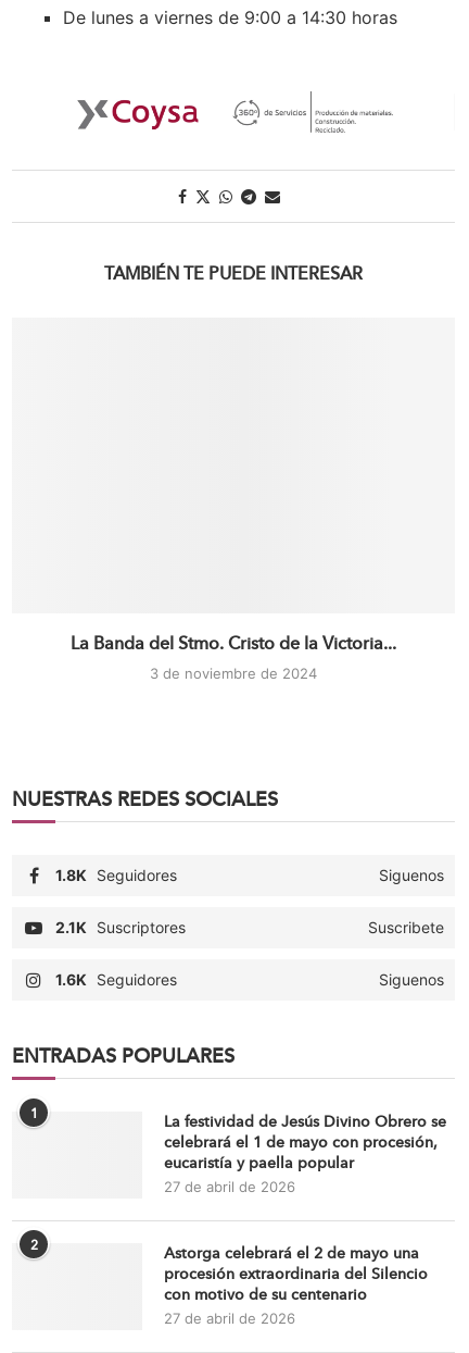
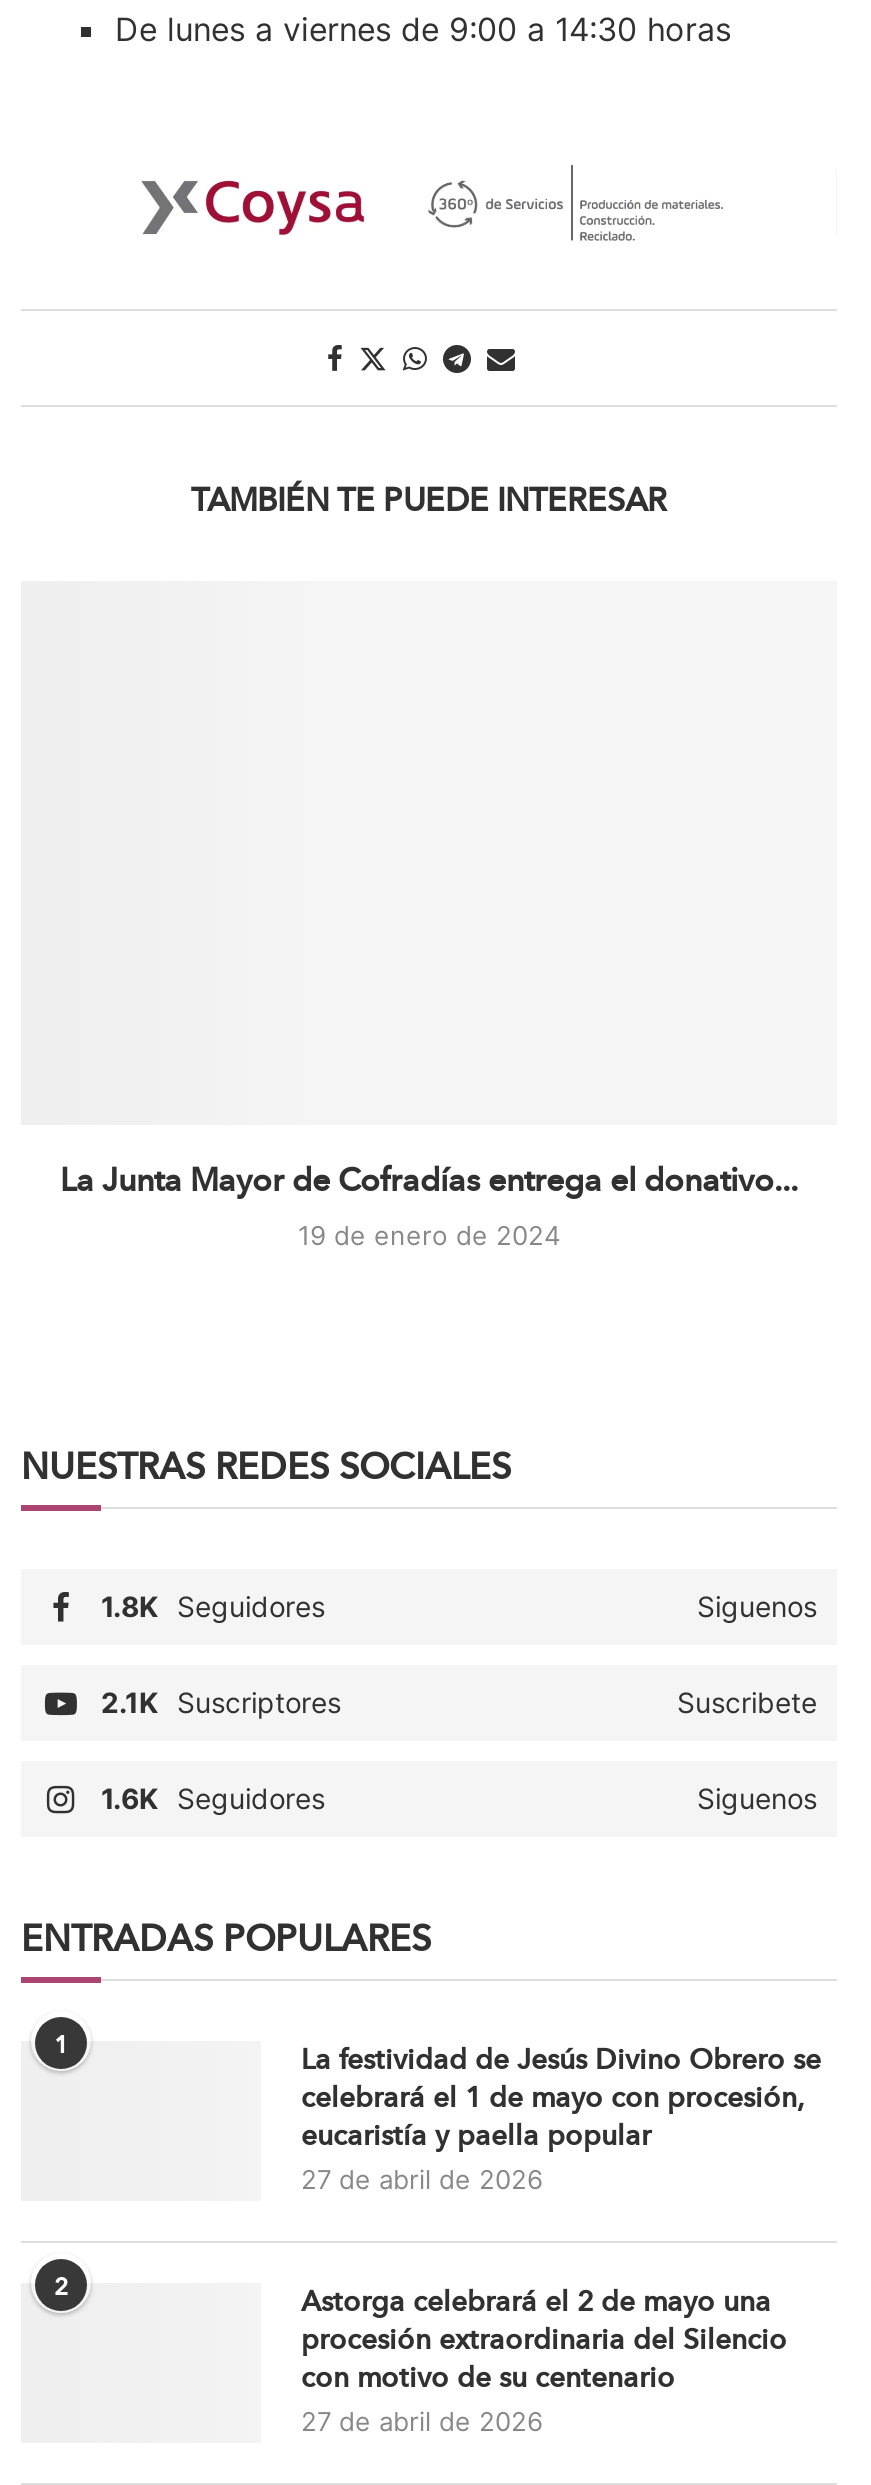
[71,633,396,654] La Banda del Stmo. Cristo de la Victoria... -> [60,1162,798,1200] La Junta Mayor de Cofradías entrega el donativo...
[150,665,317,682] 3 de noviembre de 2024 -> [298,1220,560,1252] 19 de enero de 2024

